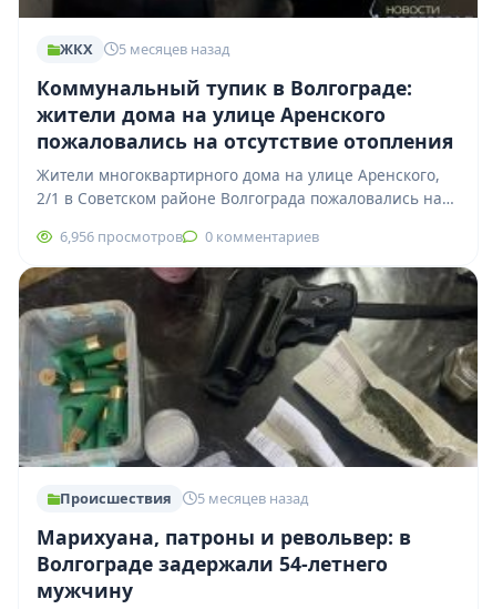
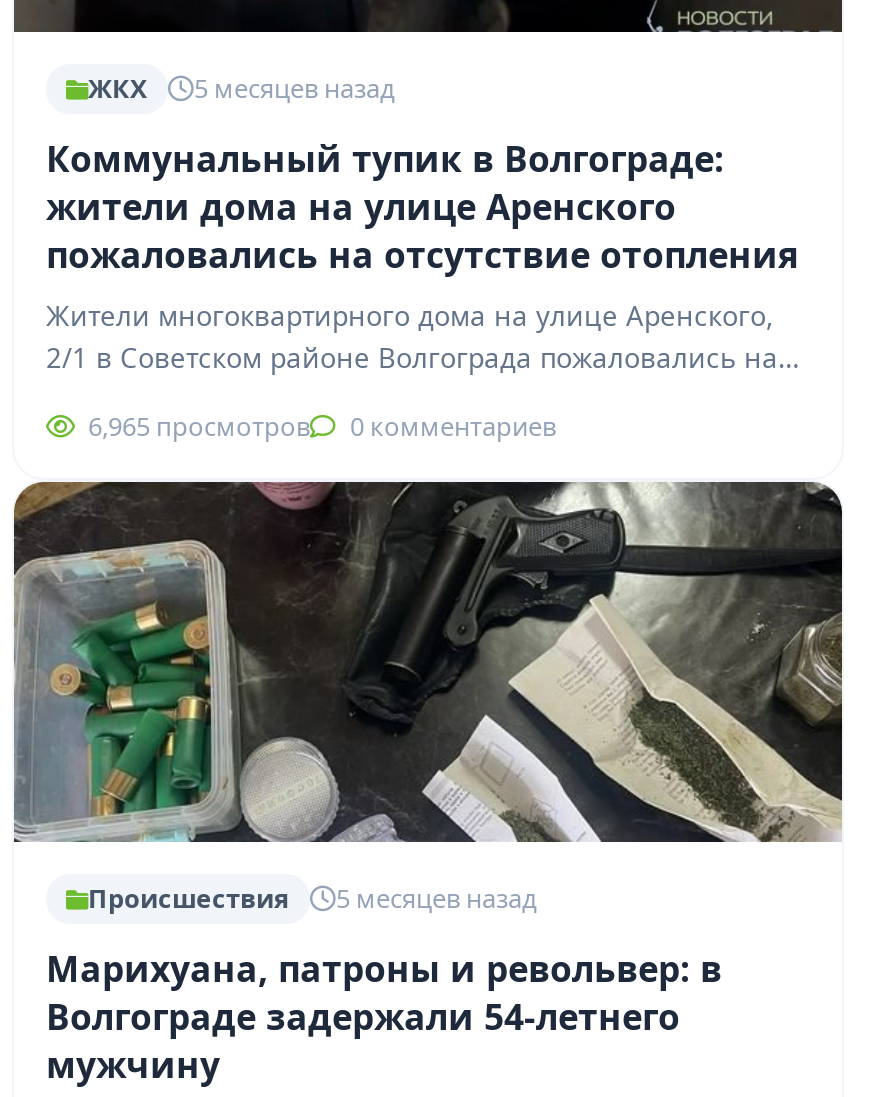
[57,226,319,246] 6,956 просмотров 0 комментариев -> [82,408,556,444] 6,965 просмотров 0 комментариев

